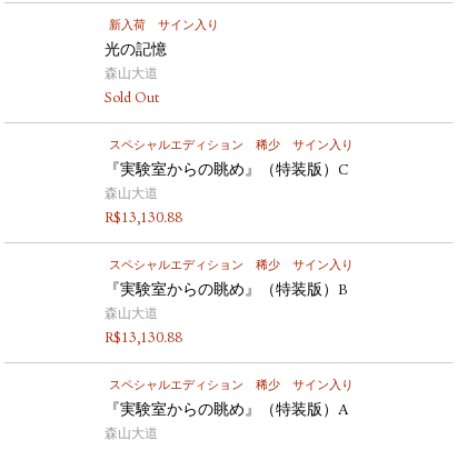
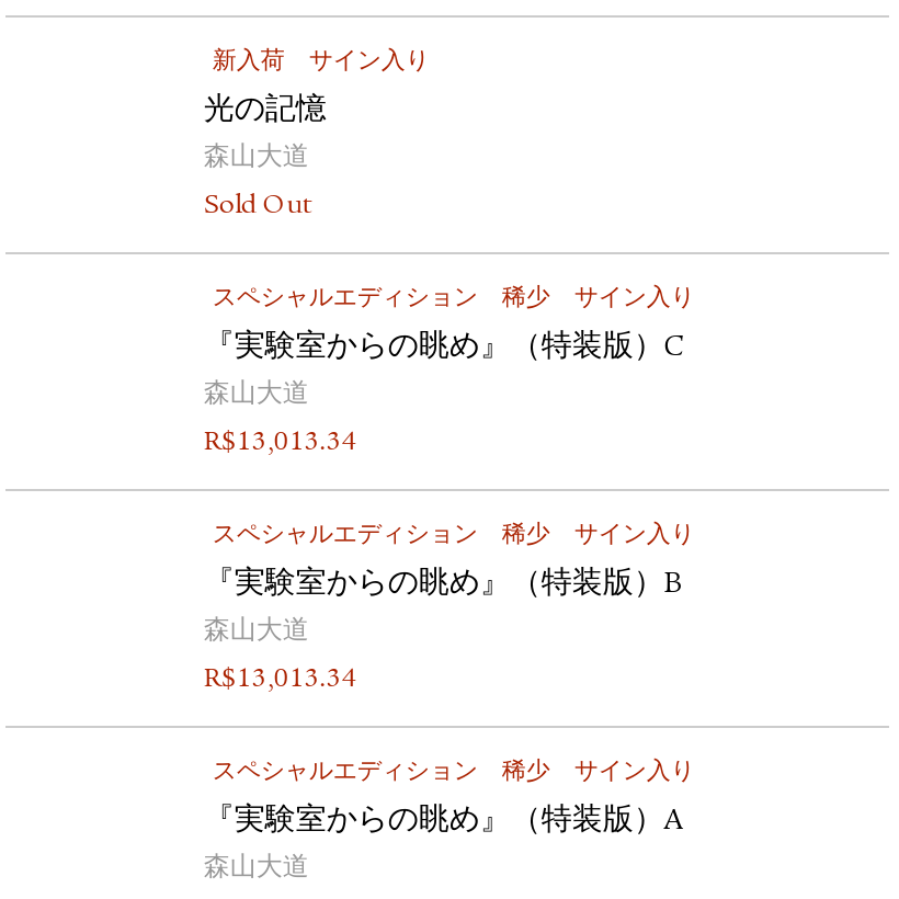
[105,213,183,227] R$13,130.88 -> [204,431,357,459] R$13,013.34
[105,333,183,347] R$13,130.88 -> [204,667,357,696] R$13,013.34

